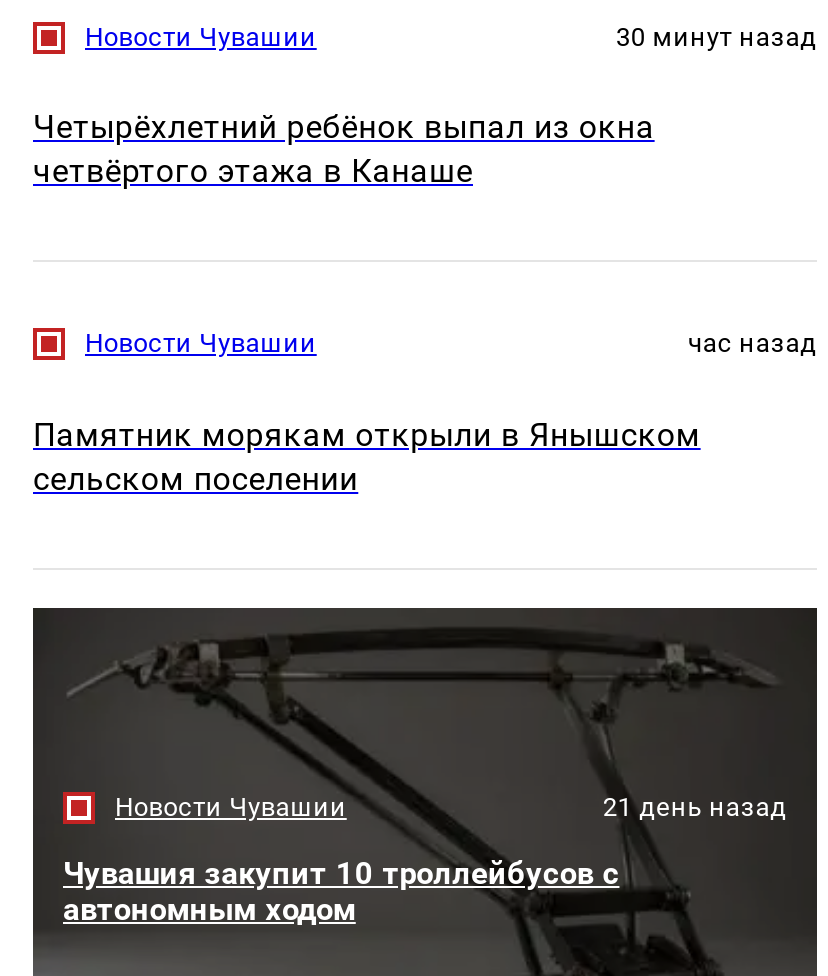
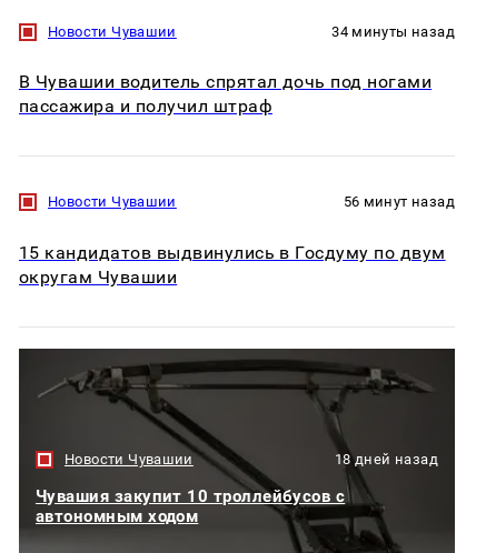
[616,22,817,52] 30 минут назад -> [332,23,455,40] 34 минуты назад
[33,108,655,190] Четырёхлетний ребёнок выпал из окна | четвёртого этажа в Канаше -> [19,71,432,117] В Чувашии водитель спрятал дочь под ногами | пассажира и получил штраф
[688,329,817,359] час назад -> [343,194,455,210] 56 минут назад
[33,415,701,497] Памятник морякам открыли в Янышском | сельском поселении -> [19,242,446,287] 15 кандидатов выдвинулись в Госдуму по двум | округам Чувашии
[603,792,787,822] 21 день назад -> [335,451,438,468] 18 дней назад

